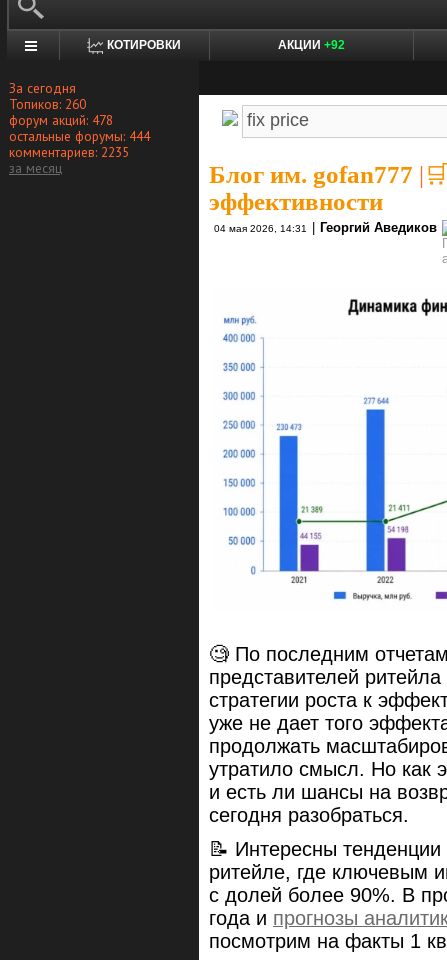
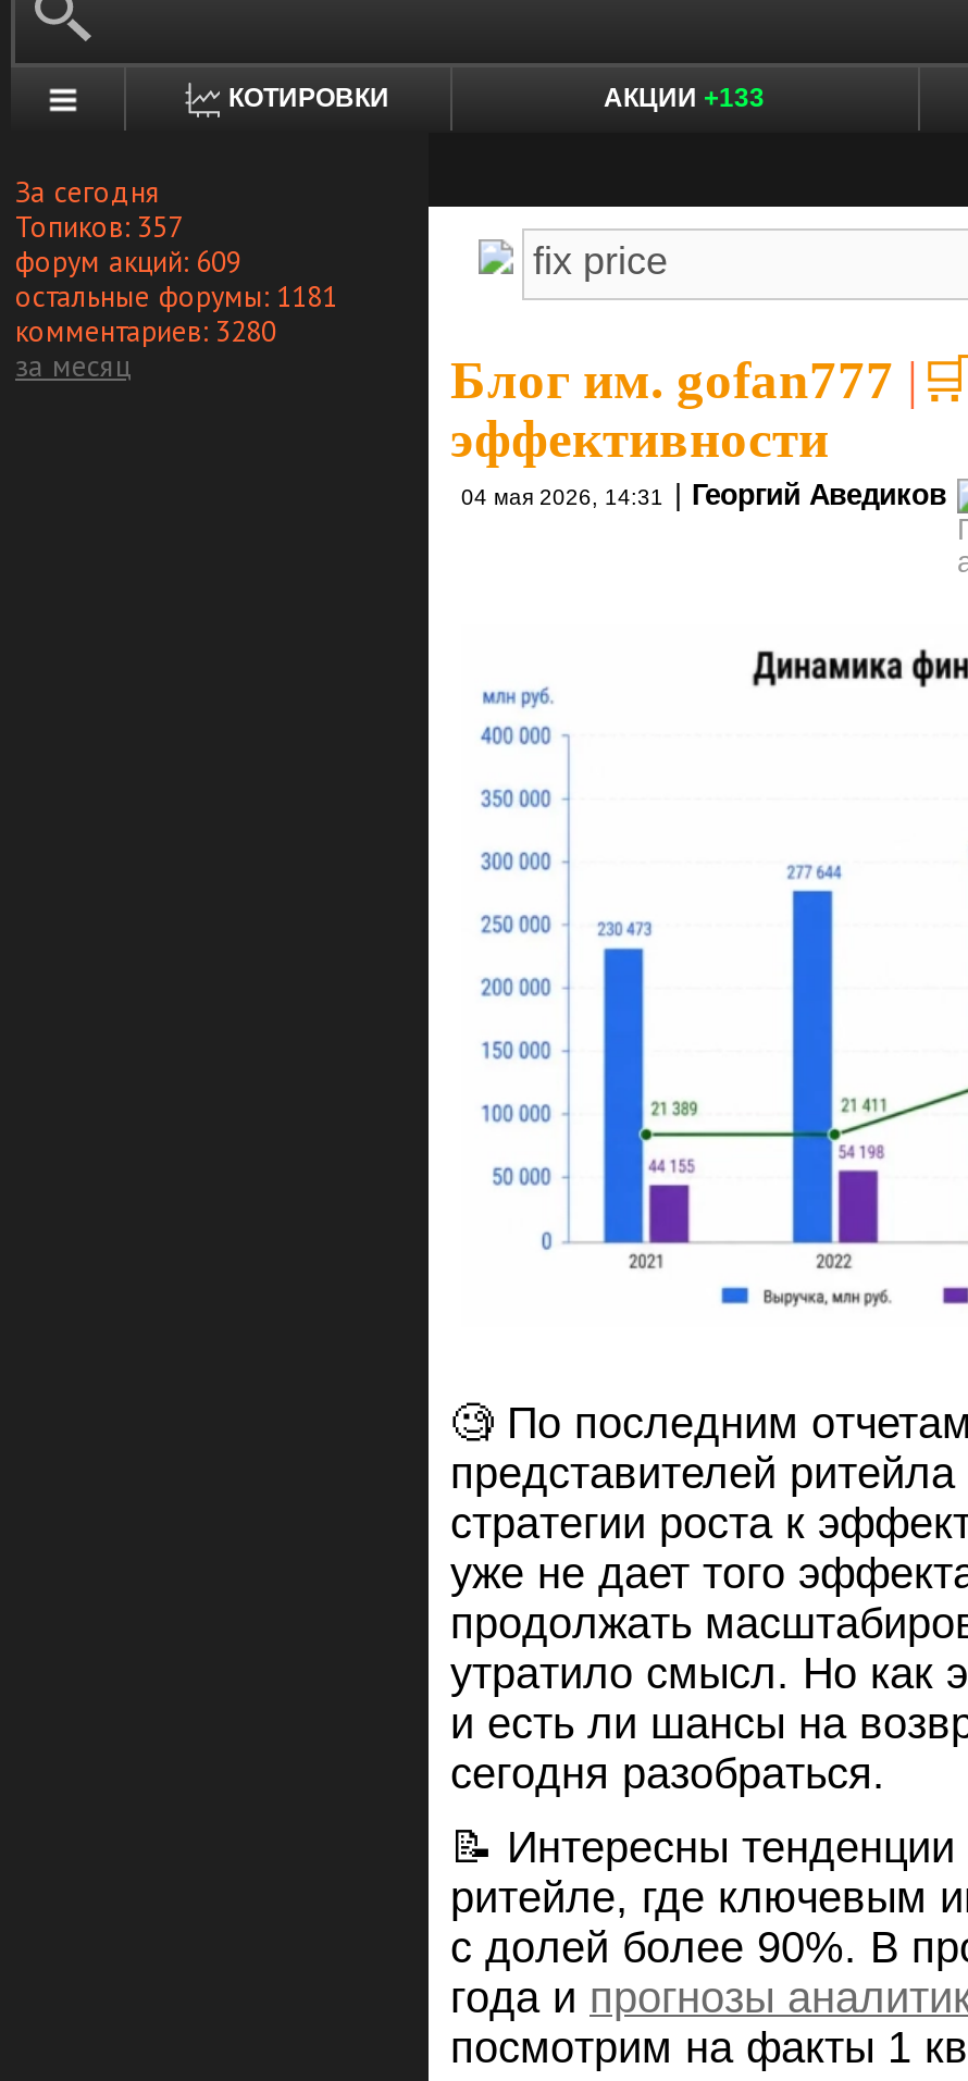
[277,38,344,52] АКЦИИ +92 -> [604,83,765,114] АКЦИИ +133
[9,95,86,113] Топиков: 260 -> [15,207,183,247] Топиков: 357
[9,111,113,129] форум акций: 478 -> [15,242,241,281] форум акций: 609
[9,127,150,145] остальные форумы: 444 -> [15,277,337,316] остальные форумы: 1181
[9,143,129,161] комментариев: 2235 -> [15,312,276,351] комментариев: 3280

